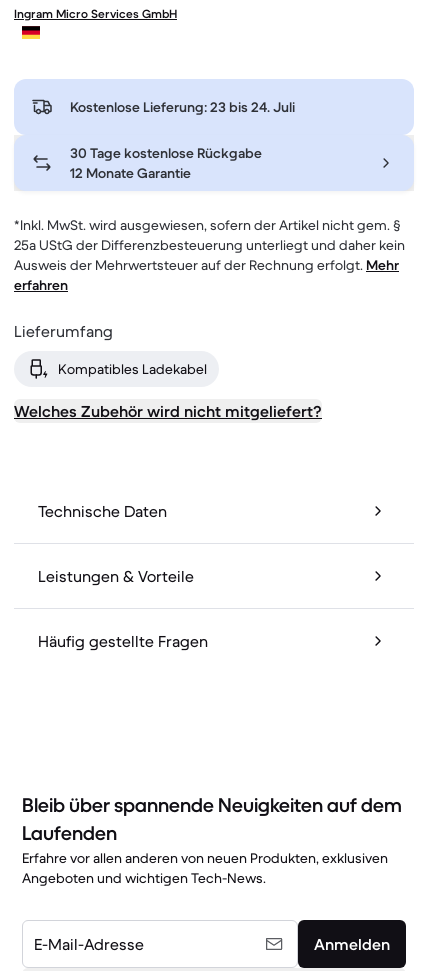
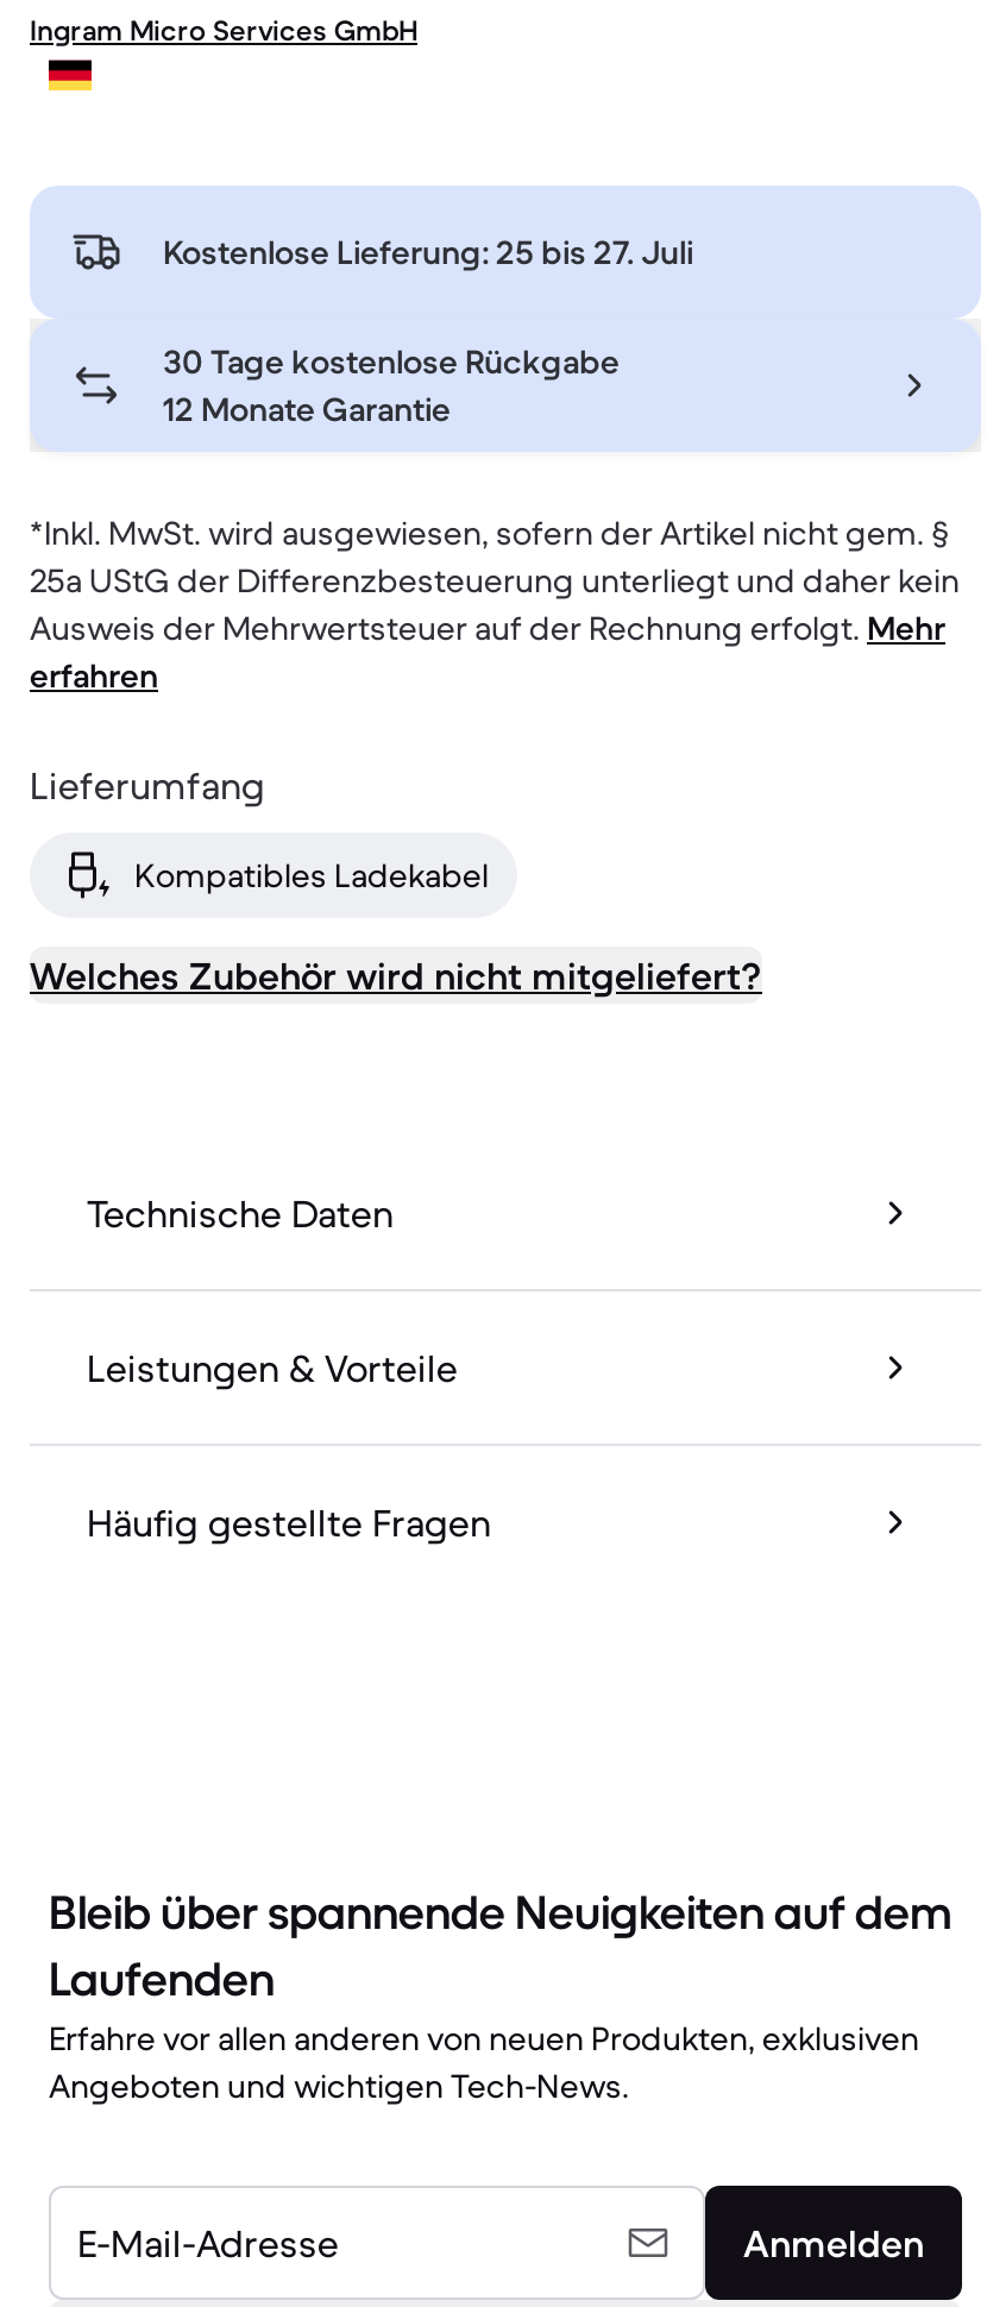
[70,98,295,116] Kostenlose Lieferung: 23 bis 24. Juli -> [163,230,693,273] Kostenlose Lieferung: 25 bis 27. Juli

